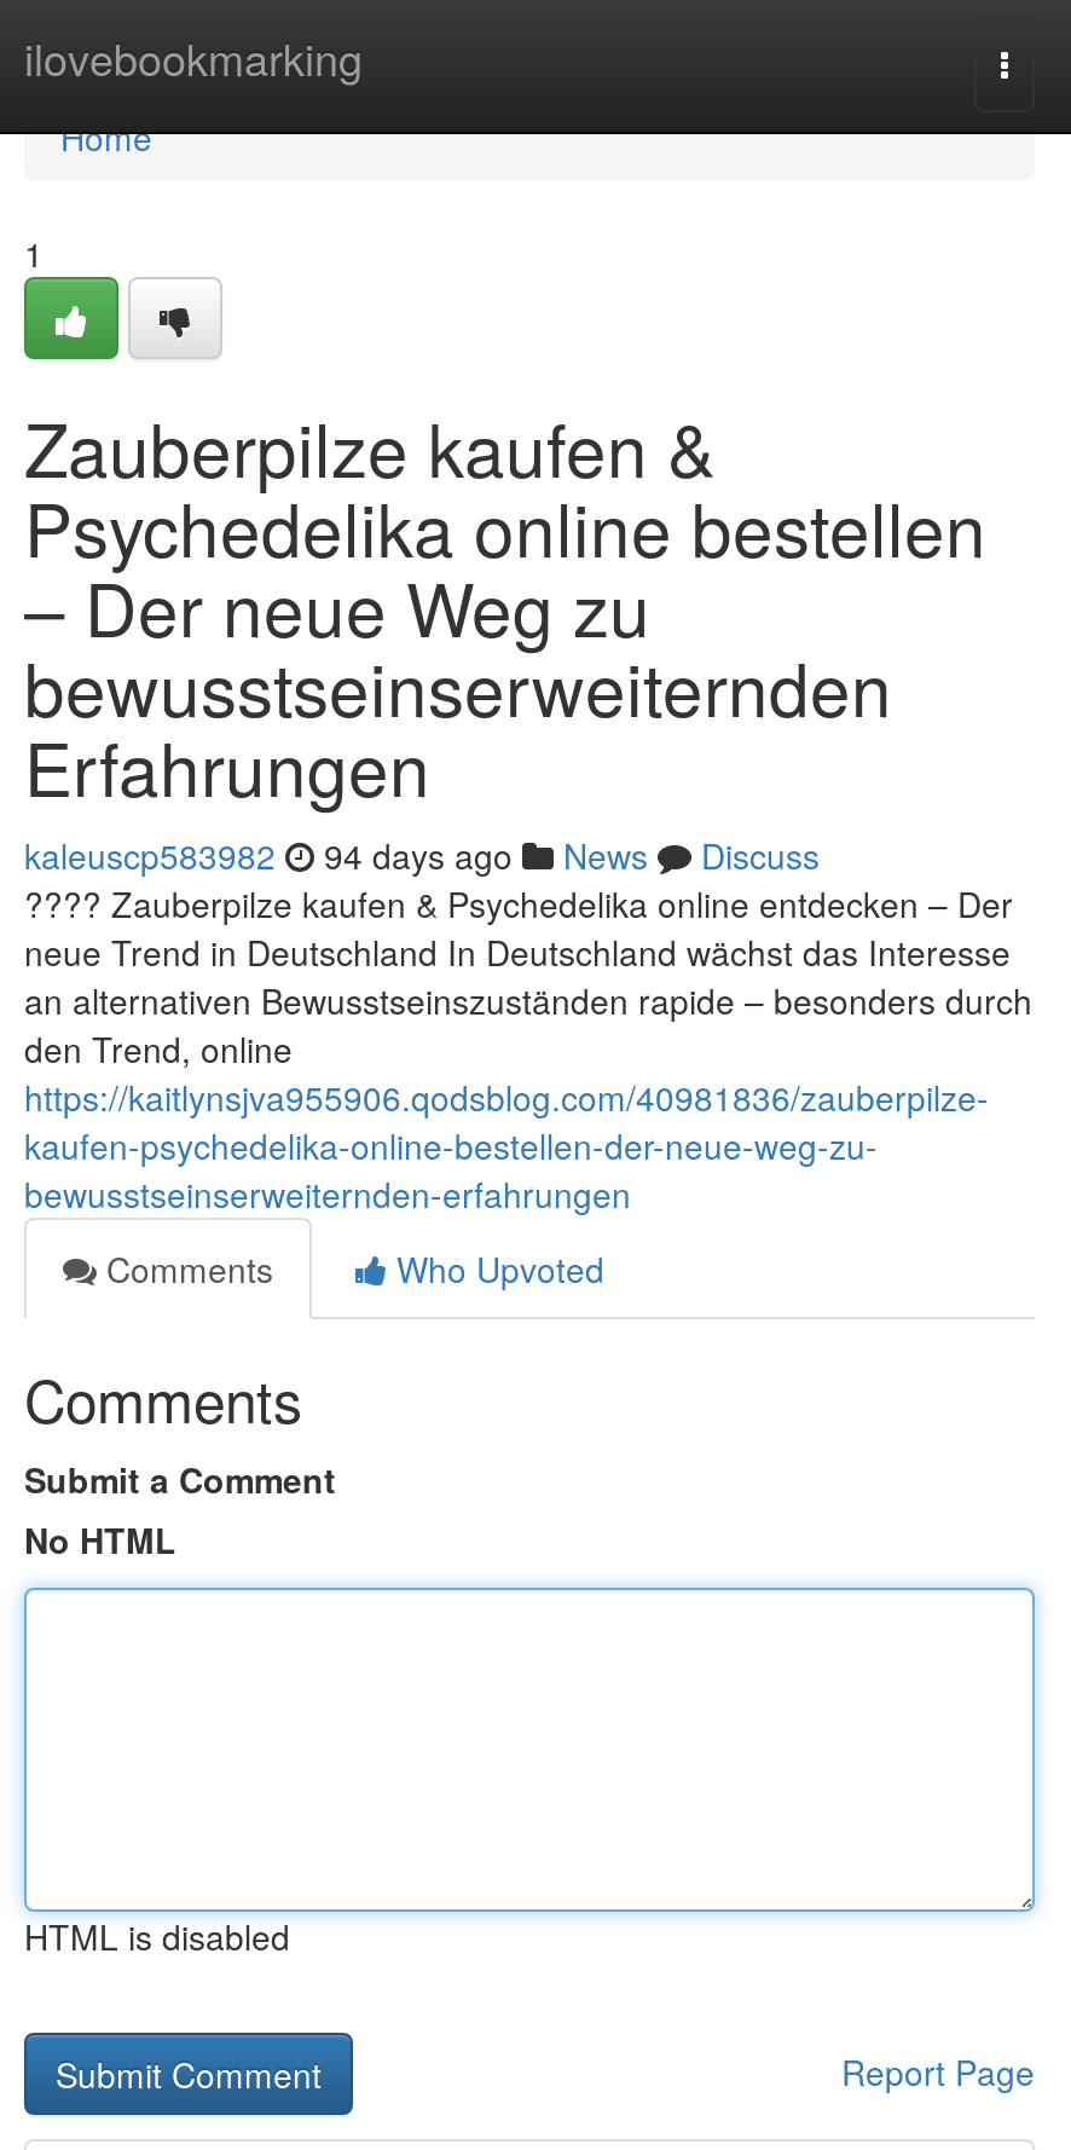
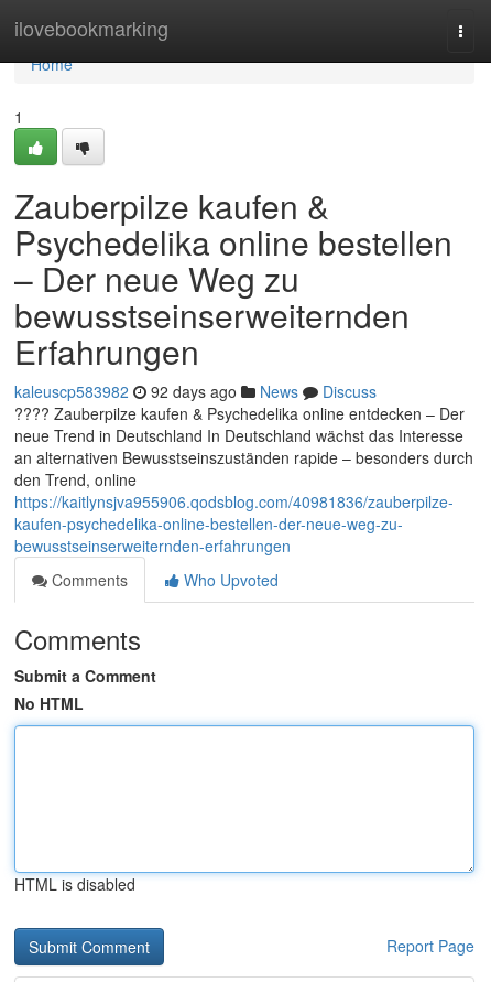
[24,831,820,879] kaleuscp583982 94 days ago News Discuss -> [14,380,377,402] kaleuscp583982 92 days ago News Discuss

